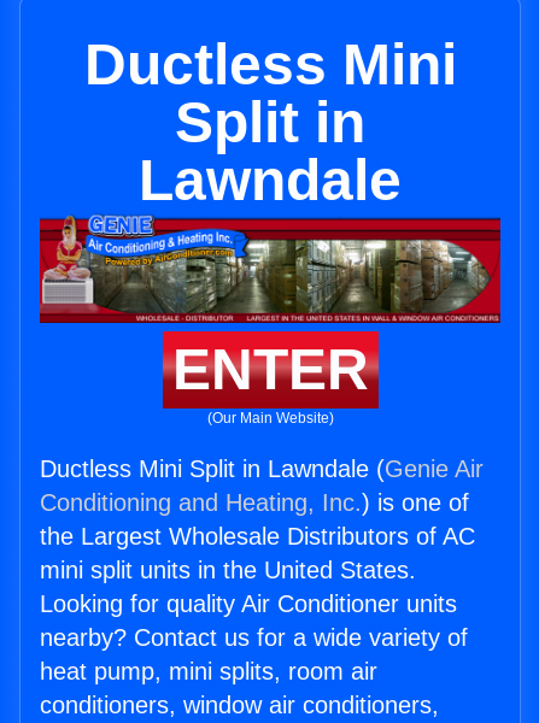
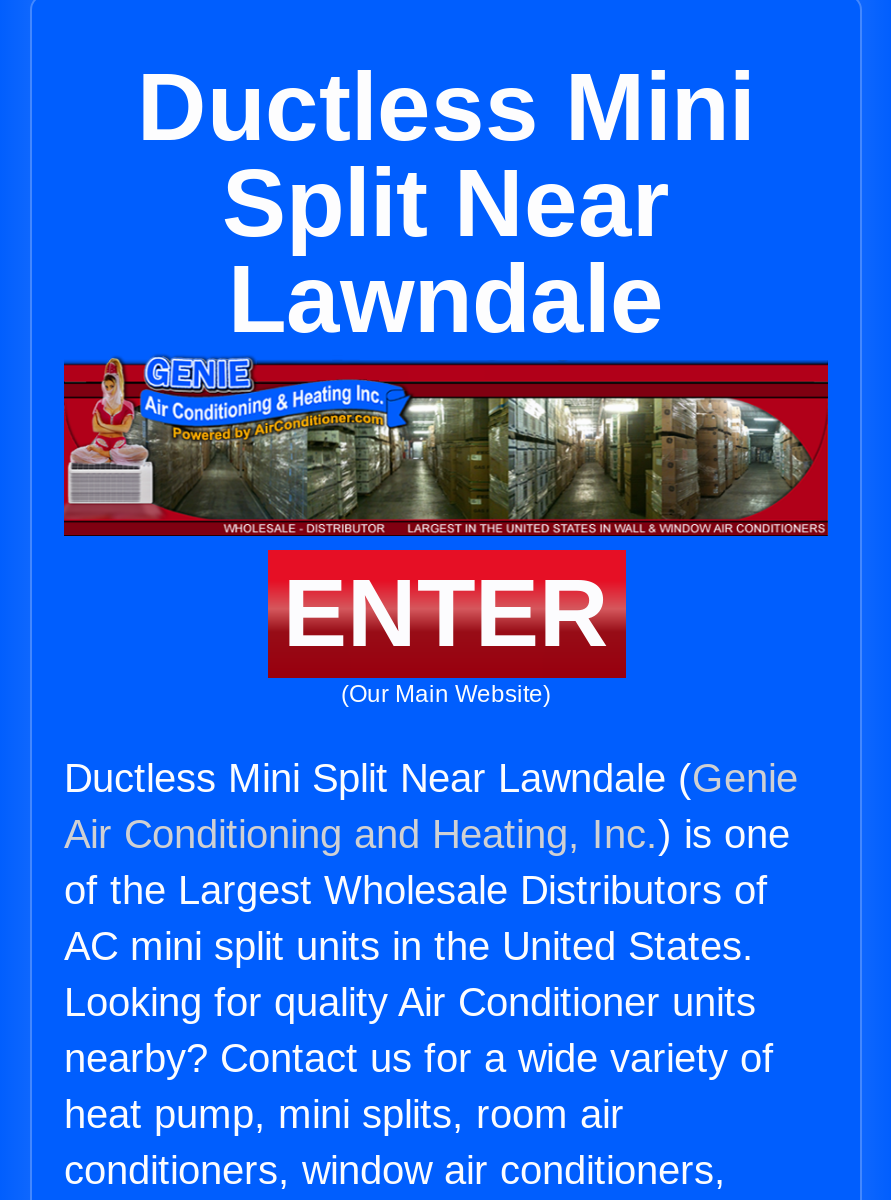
[175,90,365,154] Split in -> [222,150,670,256] Split Near
[40,456,484,583] Ductless Mini Split in Lawndale (Genie Air | Conditioning and Heating, Inc.) is one of | the Largest Wholesale Distributors of AC | mini split units in the United States. -> [64,756,798,968] Ductless Mini Split Near Lawndale (Genie | Air Conditioning and Heating, Inc.) is one | of the Largest Wholesale Distributors of | AC mini split units in the United States.

